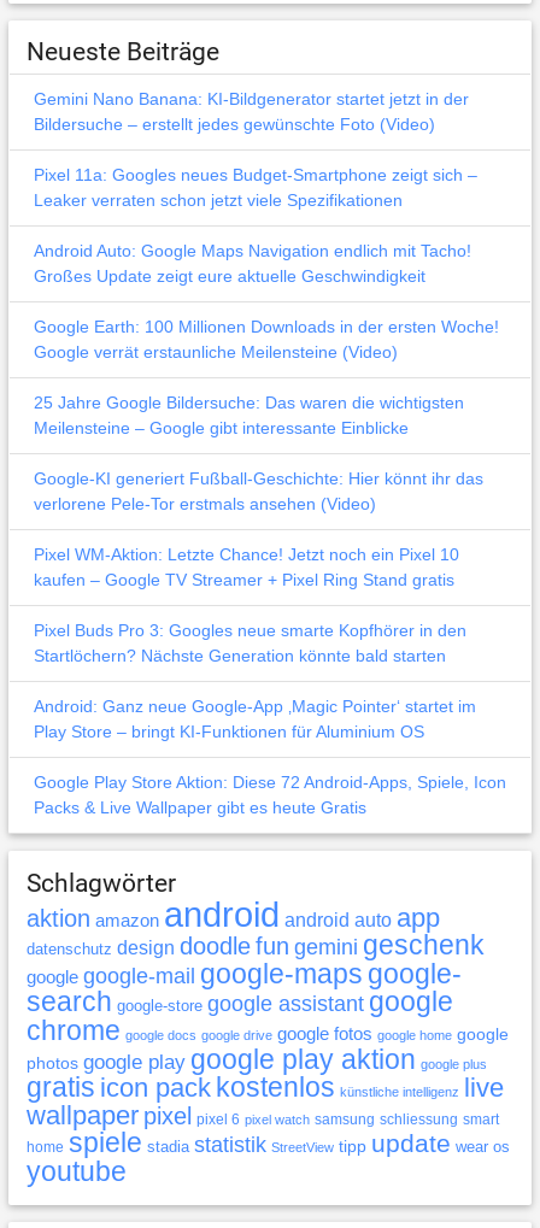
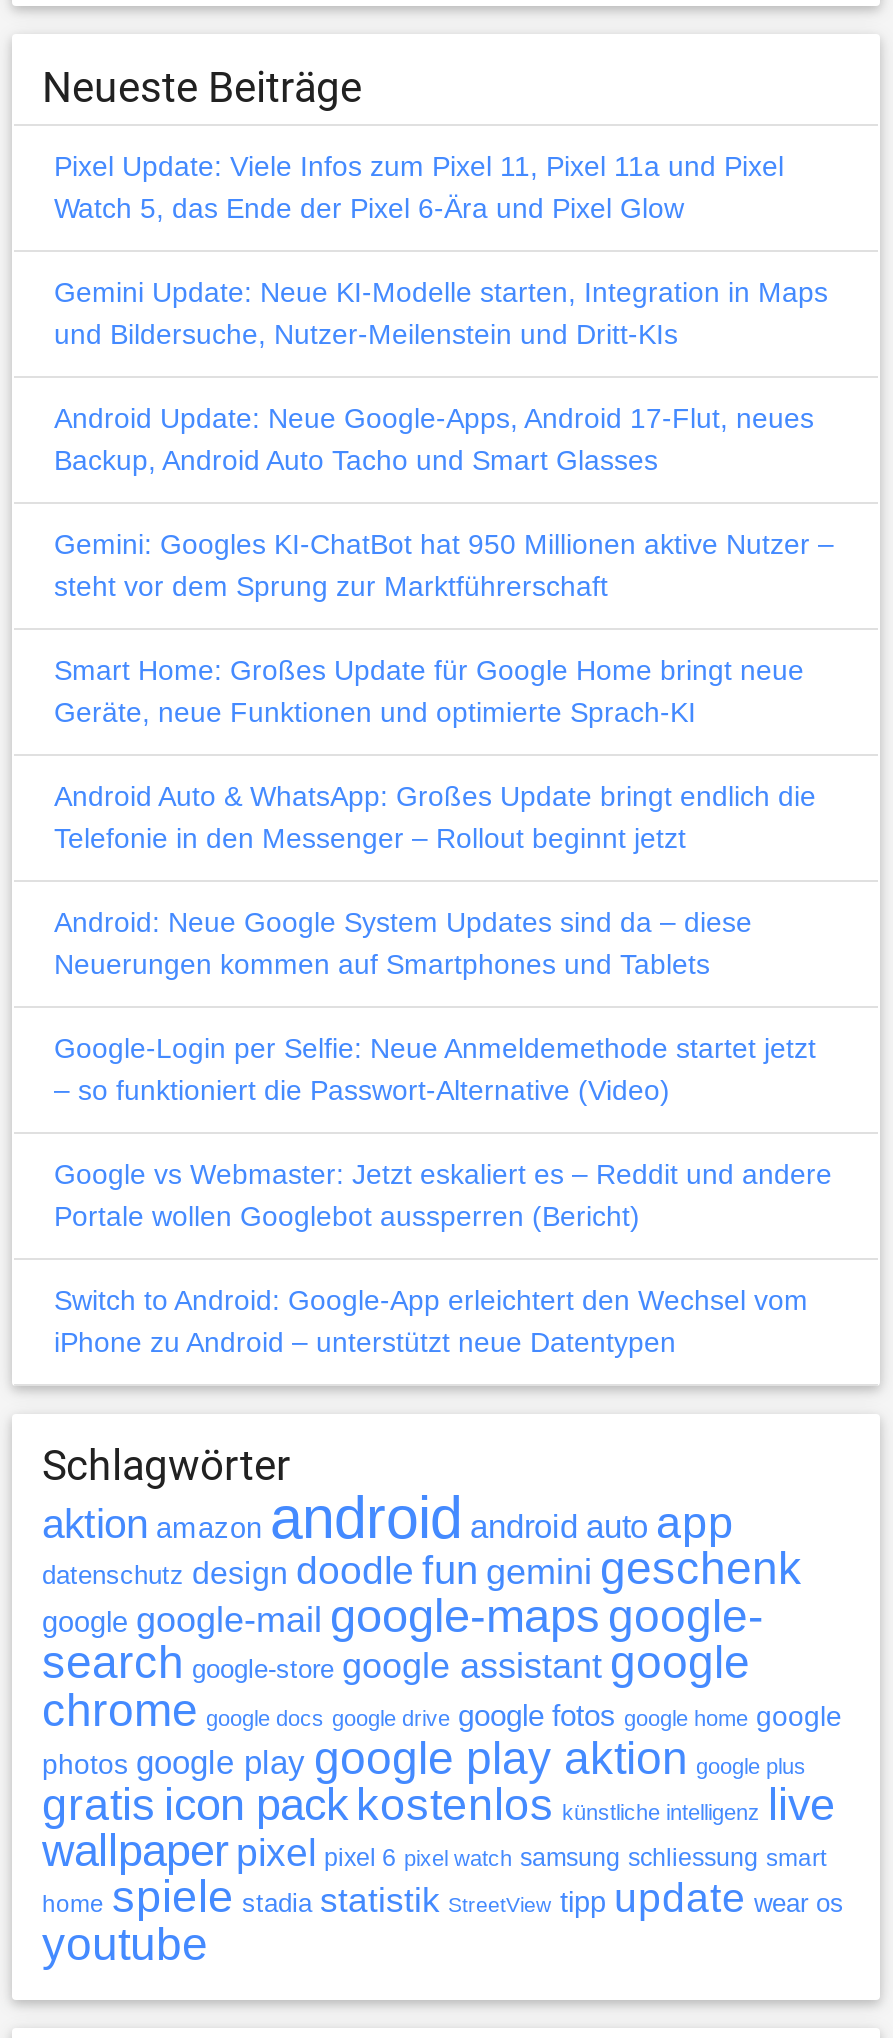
[34,90,469,134] Gemini Nano Banana: KI-Bildgenerator startet jetzt in der | Bildersuche – erstellt jedes gewünschte Foto (Video) -> [54,149,784,223] Pixel Update: Viele Infos zum Pixel 11, Pixel 11a und Pixel | Watch 5, das Ende der Pixel 6-Ära und Pixel Glow
[34,166,477,210] Pixel 11a: Googles neues Budget-Smartphone zeigt sich – | Leaker verraten schon jetzt viele Spezifikationen -> [54,275,828,349] Gemini Update: Neue KI-Modelle starten, Integration in Maps | und Bildersuche, Nutzer-Meilenstein und Dritt-KIs
[34,242,471,286] Android Auto: Google Maps Navigation endlich mit Tacho! | Großes Update zeigt eure aktuelle Geschwindigkeit -> [54,401,814,475] Android Update: Neue Google-Apps, Android 17-Flut, neues | Backup, Android Auto Tacho und Smart Glasses
[34,317,499,362] Google Earth: 100 Millionen Downloads in der ersten Woche! | Google verrät erstaunliche Meilensteine (Video) -> [54,527,834,601] Gemini: Googles KI-ChatBot hat 950 Millionen aktive Nutzer – | steht vor dem Sprung zur Marktführerschaft
[34,393,464,438] 25 Jahre Google Bildersuche: Das waren die wichtigsten | Meilensteine – Google gibt interessante Einblicke -> [54,653,804,727] Smart Home: Großes Update für Google Home bringt neue | Geräte, neue Funktionen und optimierte Sprach-KI
[34,469,483,514] Google-KI generiert Fußball-Geschichte: Hier könnt ihr das | verlorene Pele-Tor erstmals ansehen (Video) -> [54,779,816,853] Android Auto & WhatsApp: Großes Update bringt endlich die | Telefonie in den Messenger – Rollout beginnt jetzt
[34,545,459,590] Pixel WM-Aktion: Letzte Chance! Jetzt noch ein Pixel 10 | kaufen – Google TV Streamer + Pixel Ring Stand gratis -> [54,905,752,979] Android: Neue Google System Updates sind da – diese | Neuerungen kommen auf Smartphones und Tablets
[34,621,466,666] Pixel Buds Pro 3: Googles neue smarte Kopfhörer in den | Startlöchern? Nächste Generation könnte bald starten -> [54,1031,816,1105] Google-Login per Selfie: Neue Anmeldemethode startet jetzt | – so funktioniert die Passwort-Alternative (Video)
[34,697,476,742] Android: Ganz neue Google-App ‚Magic Pointer‘ startet im | Play Store – bringt KI-Funktionen für Aluminium OS -> [54,1157,832,1231] Google vs Webmaster: Jetzt eskaliert es – Reddit und andere | Portale wollen Googlebot aussperren (Bericht)
[34,773,506,818] Google Play Store Aktion: Diese 72 Android-Apps, Spiele, Icon | Packs & Live Wallpaper gibt es heute Gratis -> [54,1283,808,1357] Switch to Android: Google-App erleichtert den Wechsel vom | iPhone zu Android – unterstützt neue Datentypen

